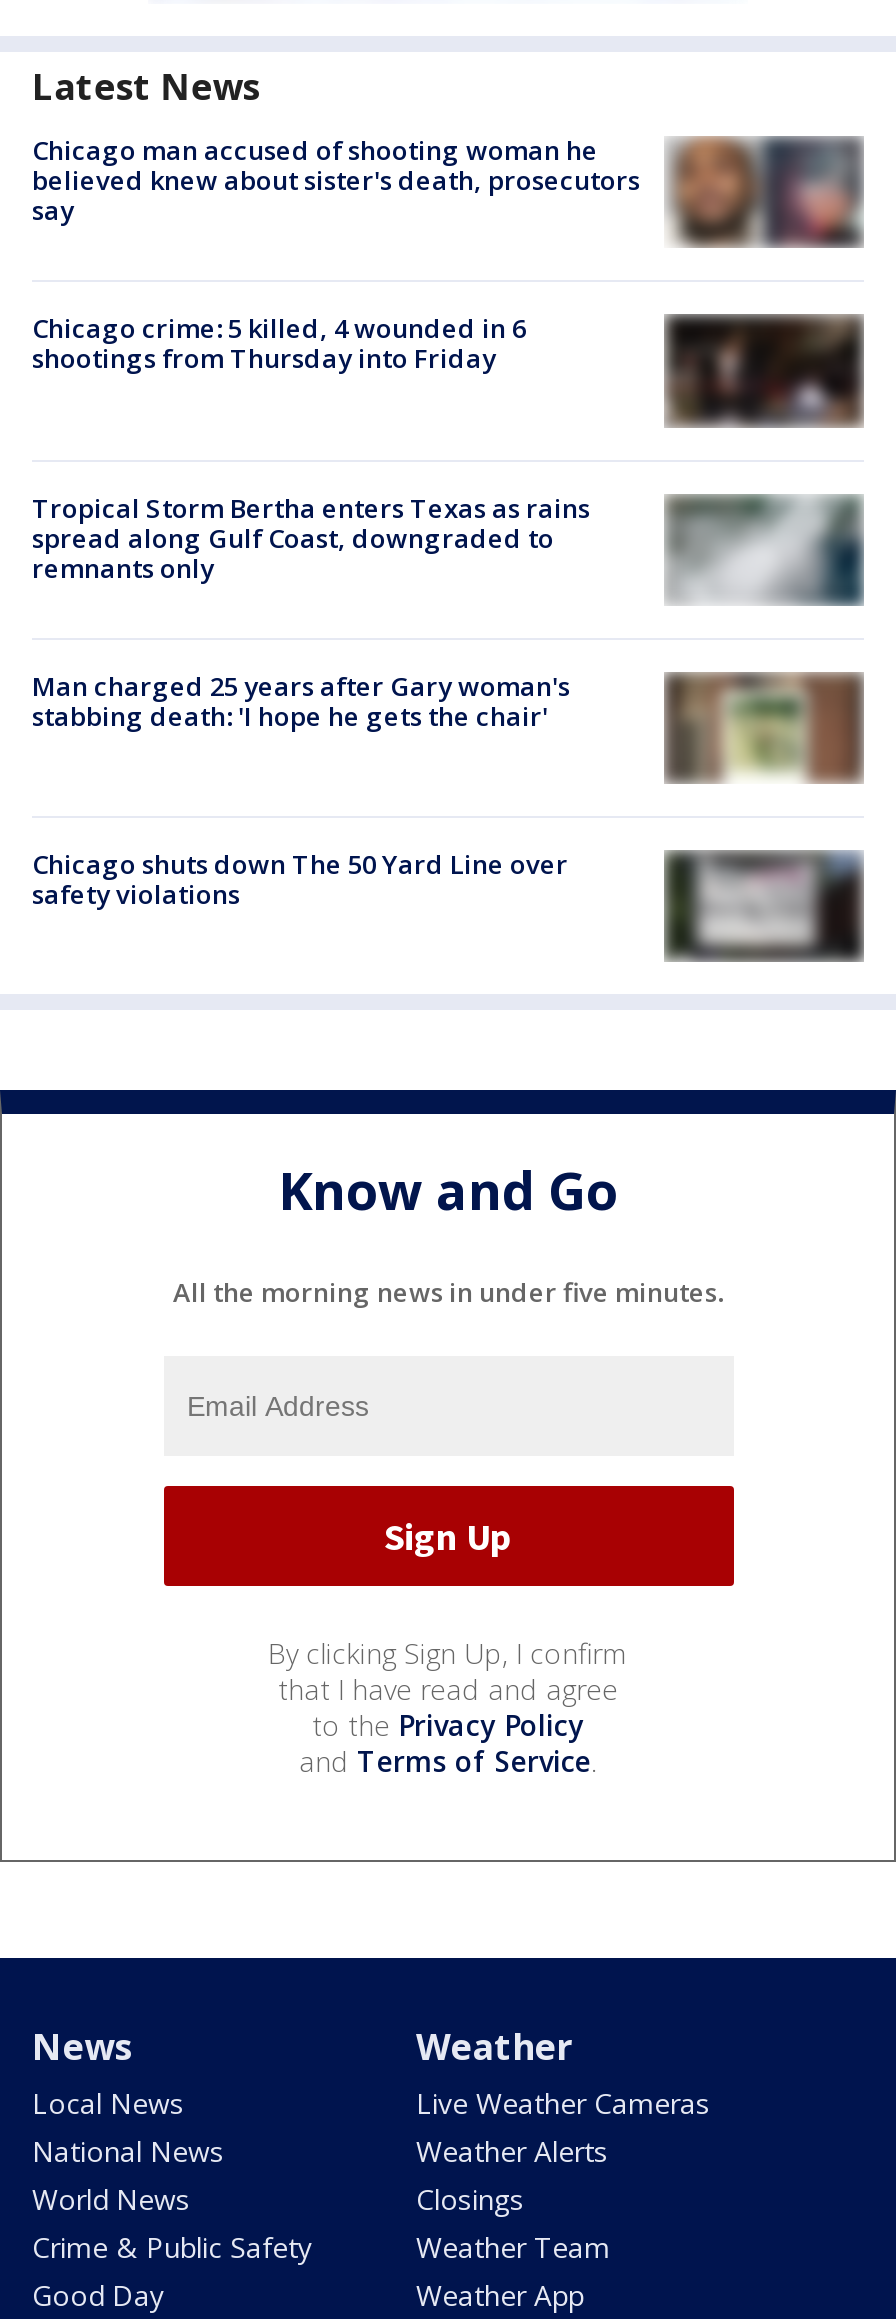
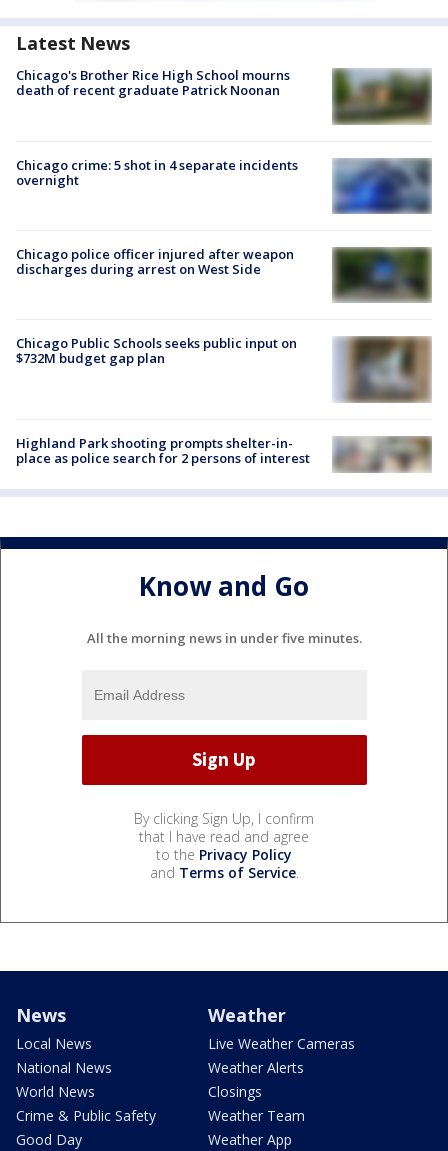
[32,133,640,229] Chicago man accused of shooting woman he | believed knew about sister's death, prosecutors | say -> [16,66,290,99] Chicago's Brother Rice High School mourns | death of recent graduate Patrick Noonan
[666,136,860,248] [image] -> [332,68,429,125] [image]
[32,311,526,377] Chicago crime: 5 killed, 4 wounded in 6 | shootings from Thursday into Friday -> [16,155,298,188] Chicago crime: 5 shot in 4 separate incidents | overnight
[664,314,862,428] [image] -> [332,158,432,214] [image]
[32,490,862,604] [image] | Tropical Storm Bertha enters Texas as rains | spread along Gulf Coast, downgraded to | remnants only -> [16,245,431,303] [image] | Chicago police officer injured after weapon | discharges during arrest on West Side
[32,668,570,734] Man charged 25 years after Gary woman's | stabbing death: 'I hope he gets the chair' -> [16,334,297,367] Chicago Public Schools seeks public input on | $732M budget gap plan
[664,672,862,806] [image] -> [333,337,432,404] [image]
[32,847,568,913] Chicago shuts down The 50 Yard Line over | safety violations -> [16,434,310,467] Highland Park shooting prompts shelter-in- | place as police search for 2 persons of interest
[662,850,864,962] [image] -> [332,425,431,472] [image]

